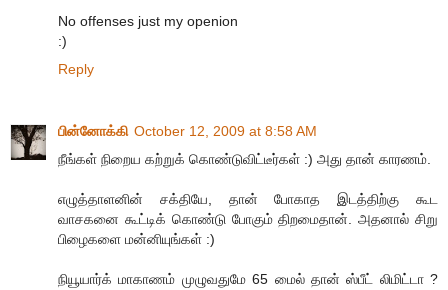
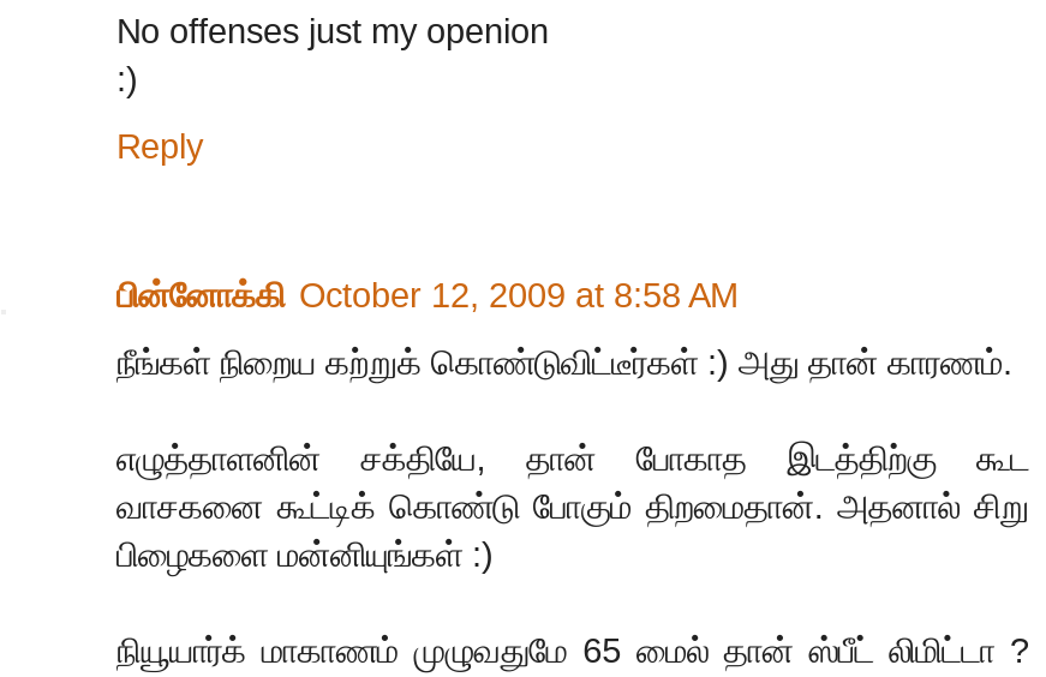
[9,123,47,161] [image] -> none

